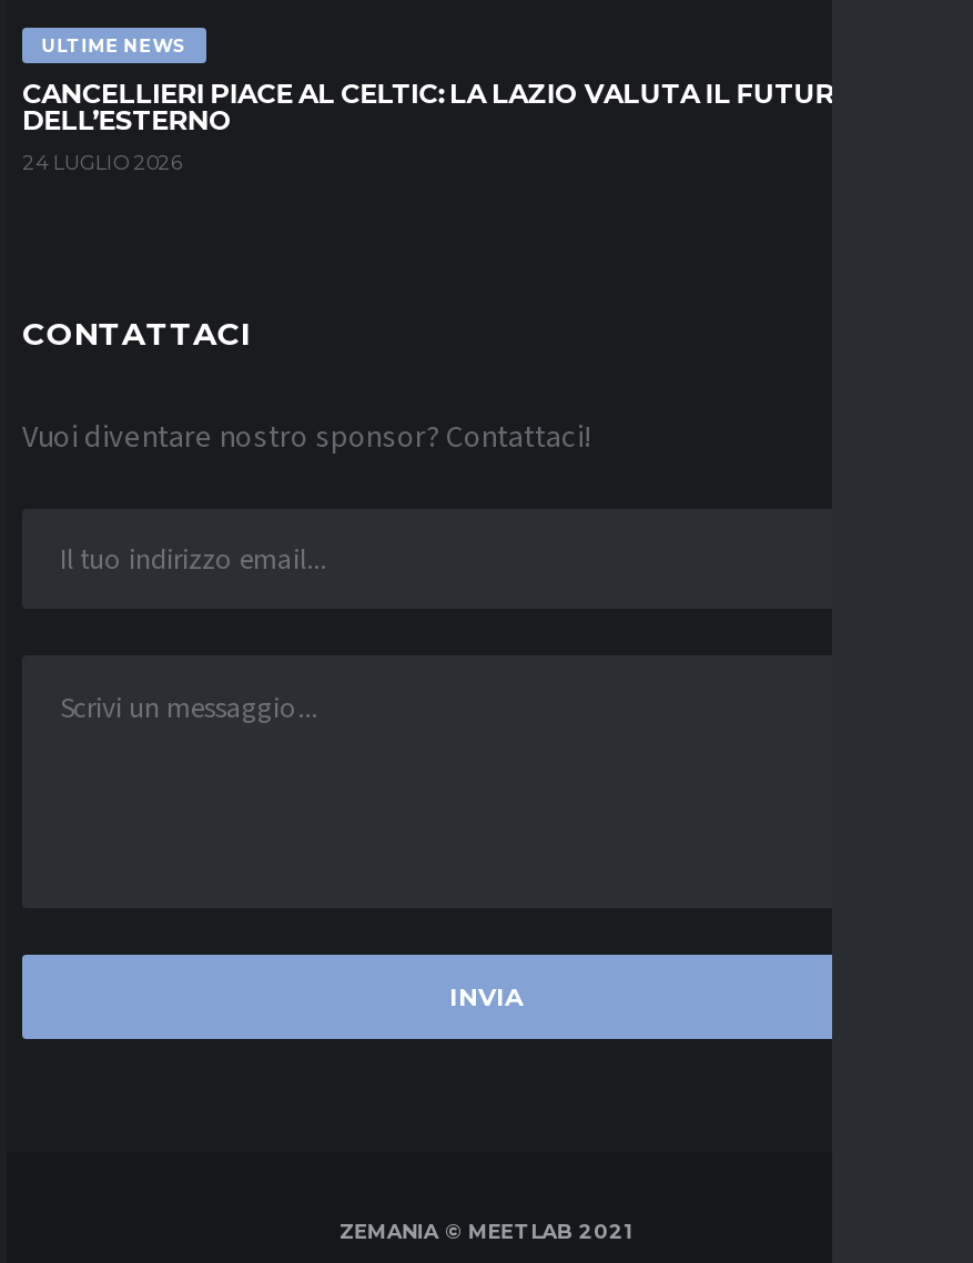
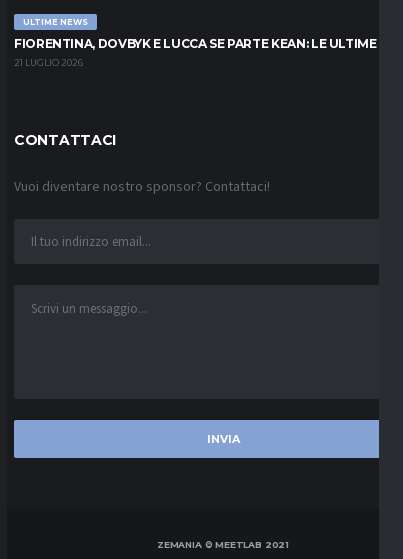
[22,78,858,175] CANCELLIERI PIACE AL CELTIC: LA LAZIO VALUTA IL FUTURO | DELL’ESTERNO | 24 LUGLIO 2026 -> [14,36,377,68] FIORENTINA, DOVBYK E LUCCA SE PARTE KEAN: LE ULTIME | 21 LUGLIO 2026

